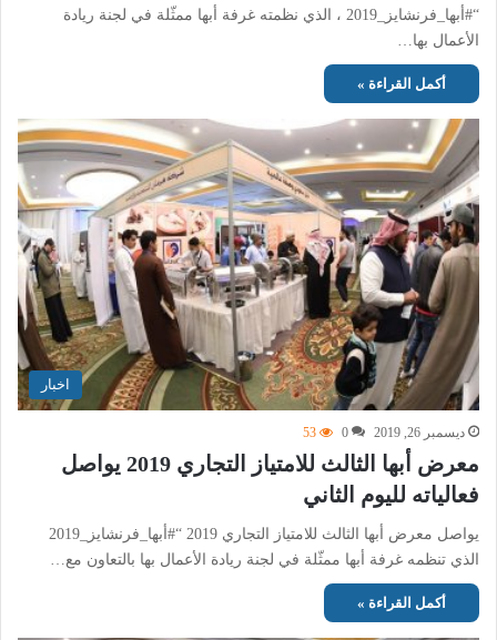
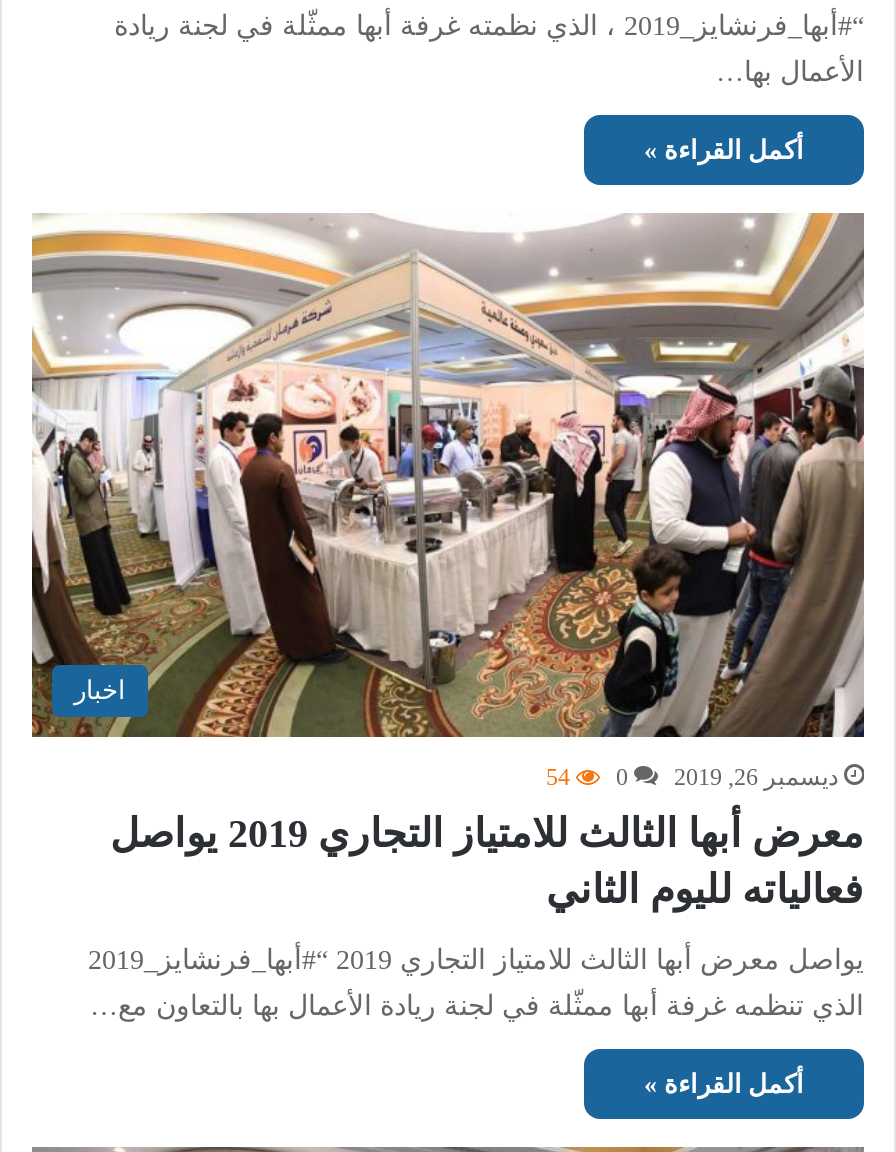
[303,425,348,440] 53 0 -> [546,764,628,792] 54 0

